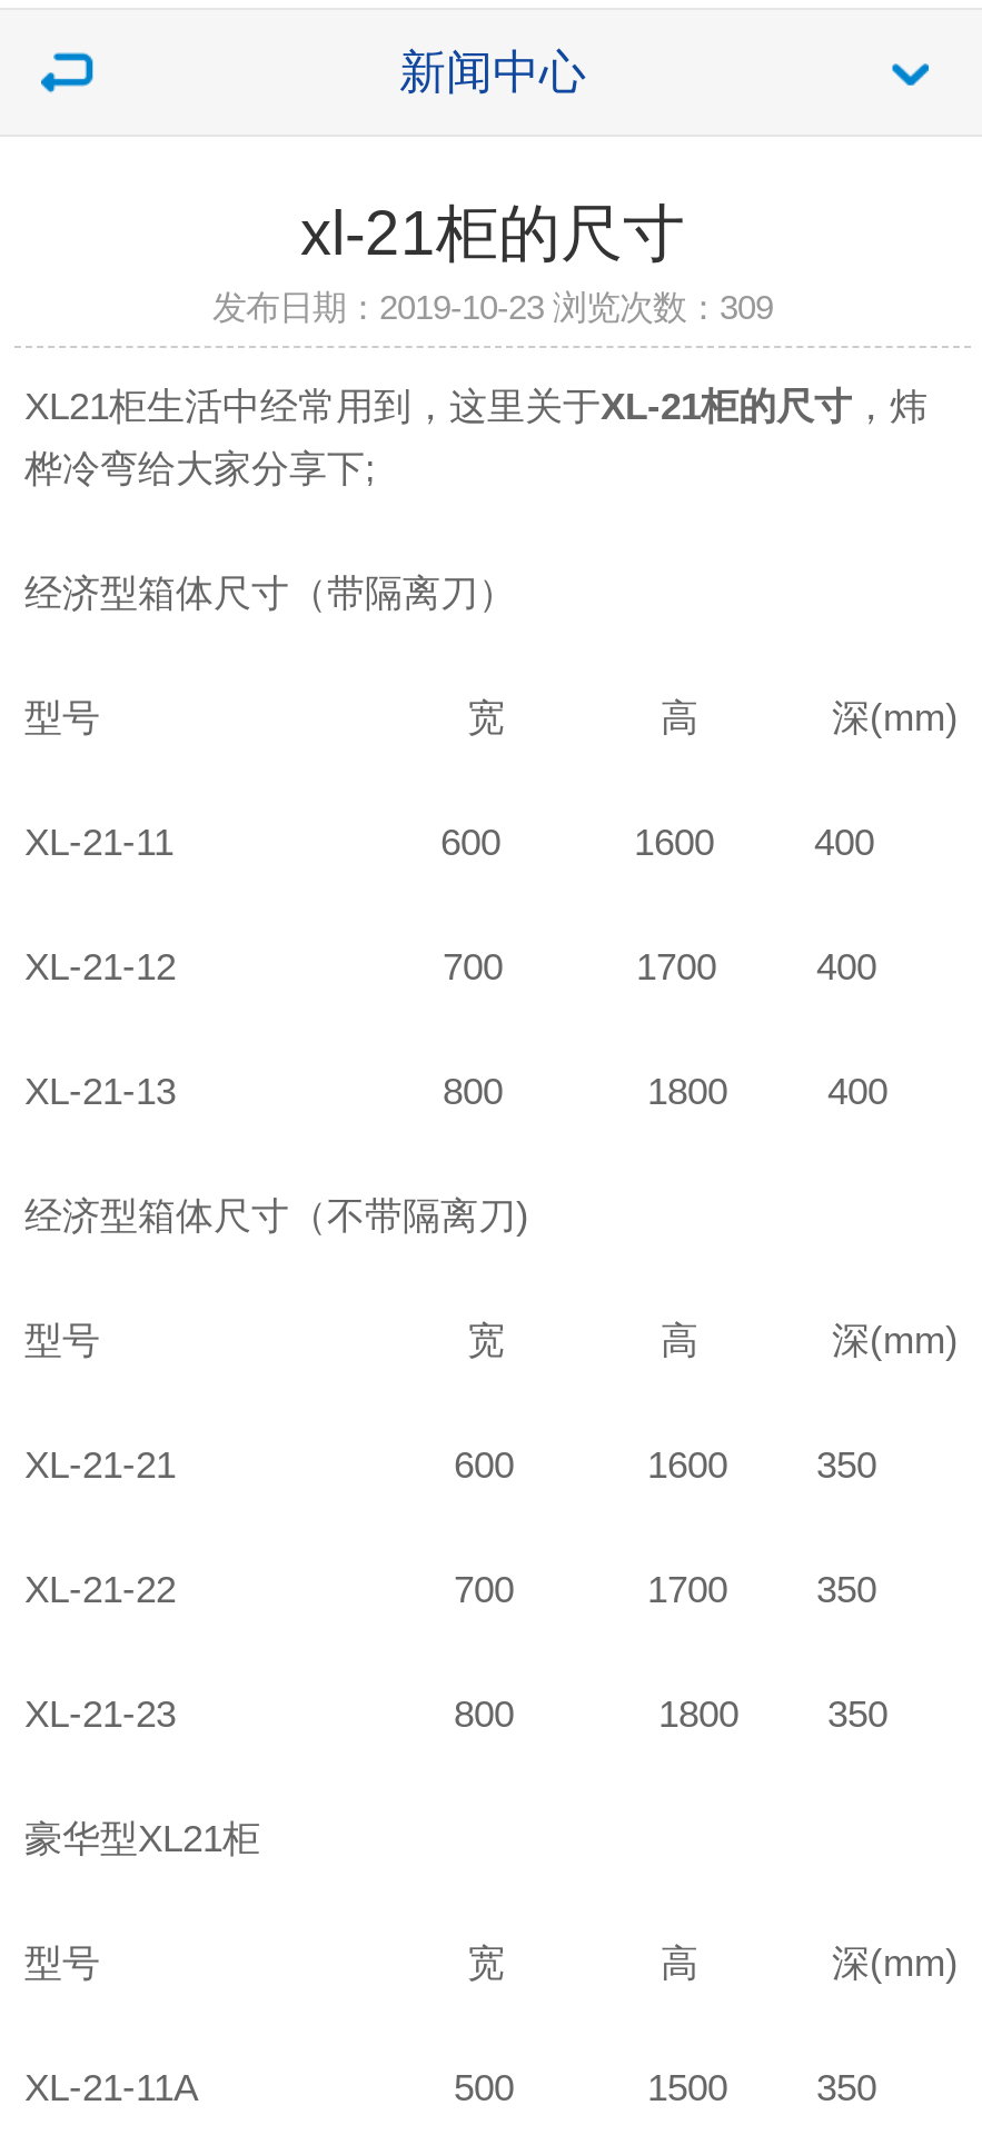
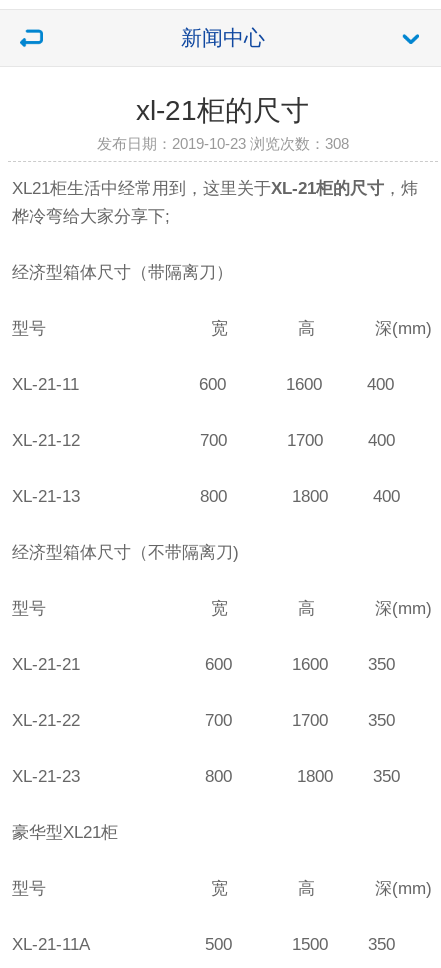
[212,288,773,326] 发布日期：2019-10-23 浏览次数：309 -> [97,135,349,152] 发布日期：2019-10-23 浏览次数：308

